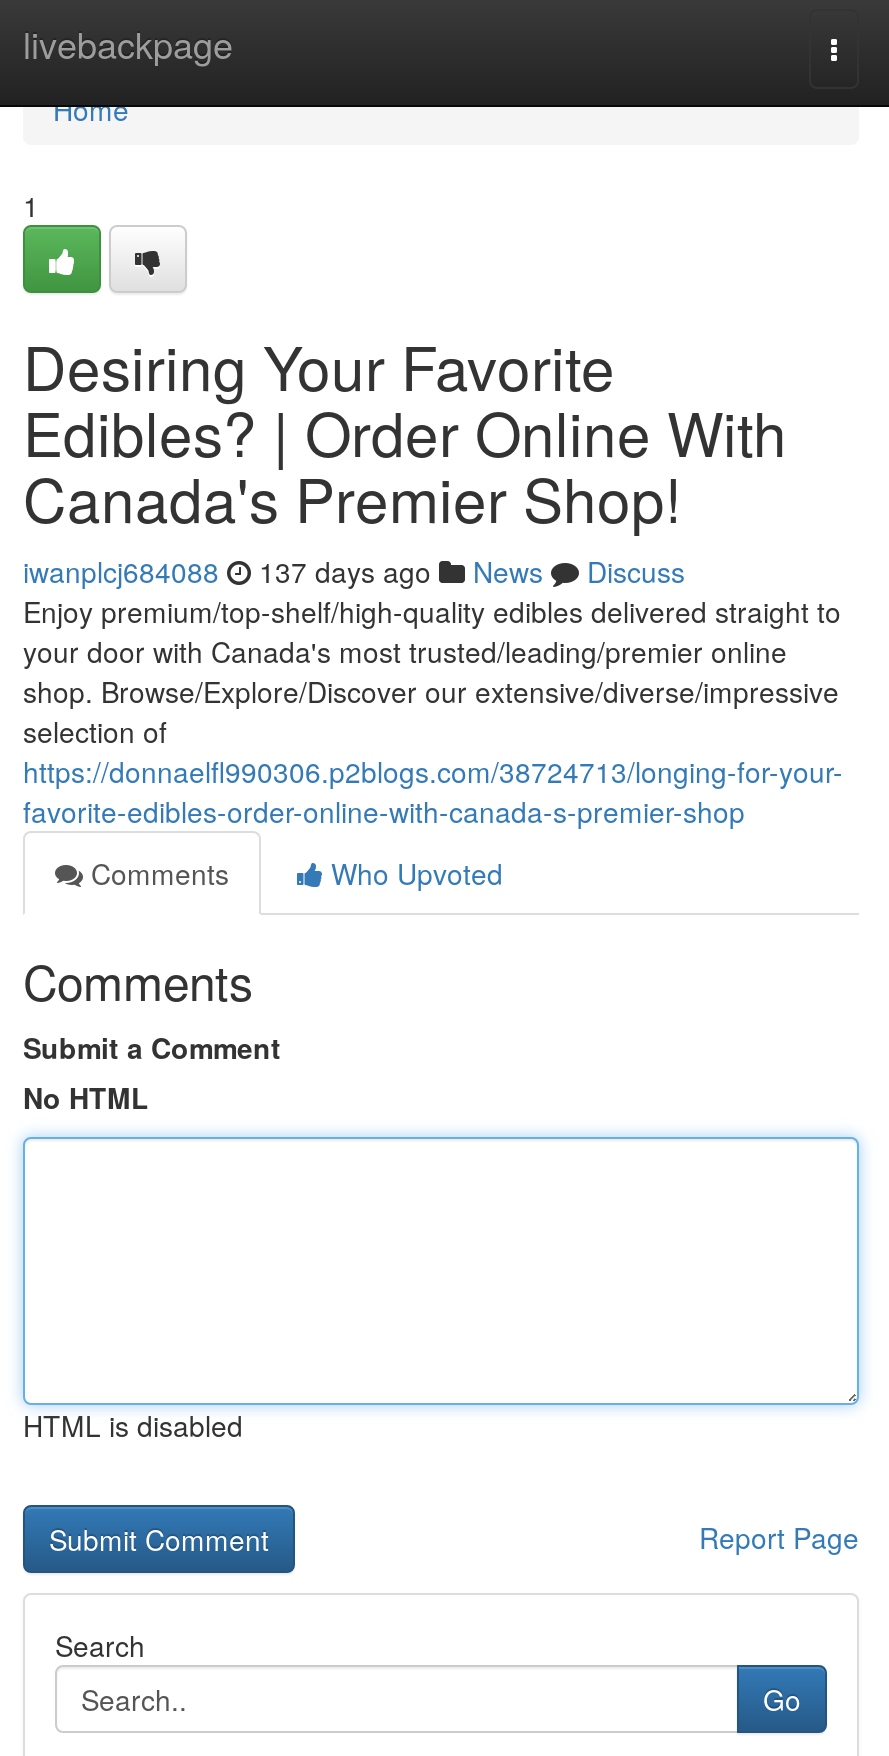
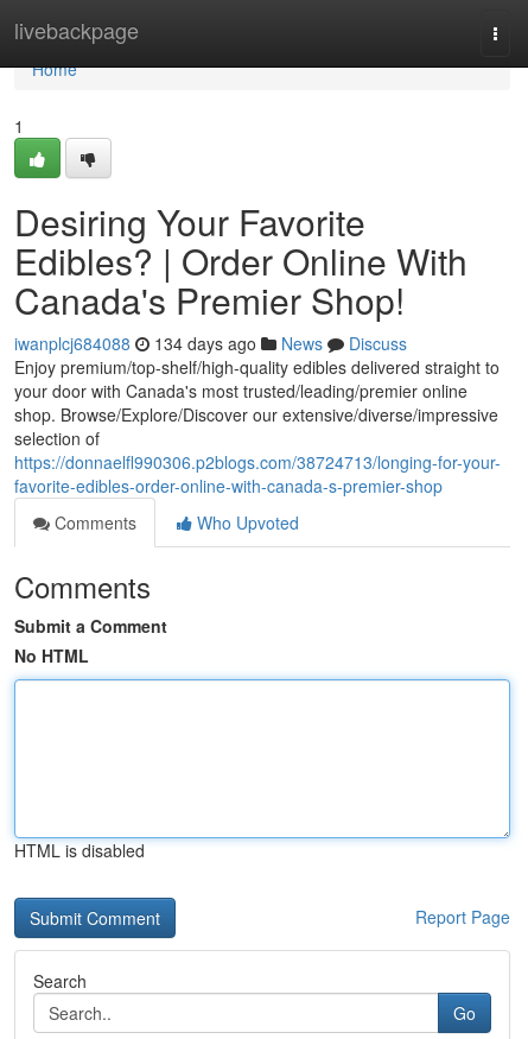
[23,551,685,591] iwanplcj684088 137 days ago News Discuss -> [14,331,407,355] iwanplcj684088 134 days ago News Discuss

